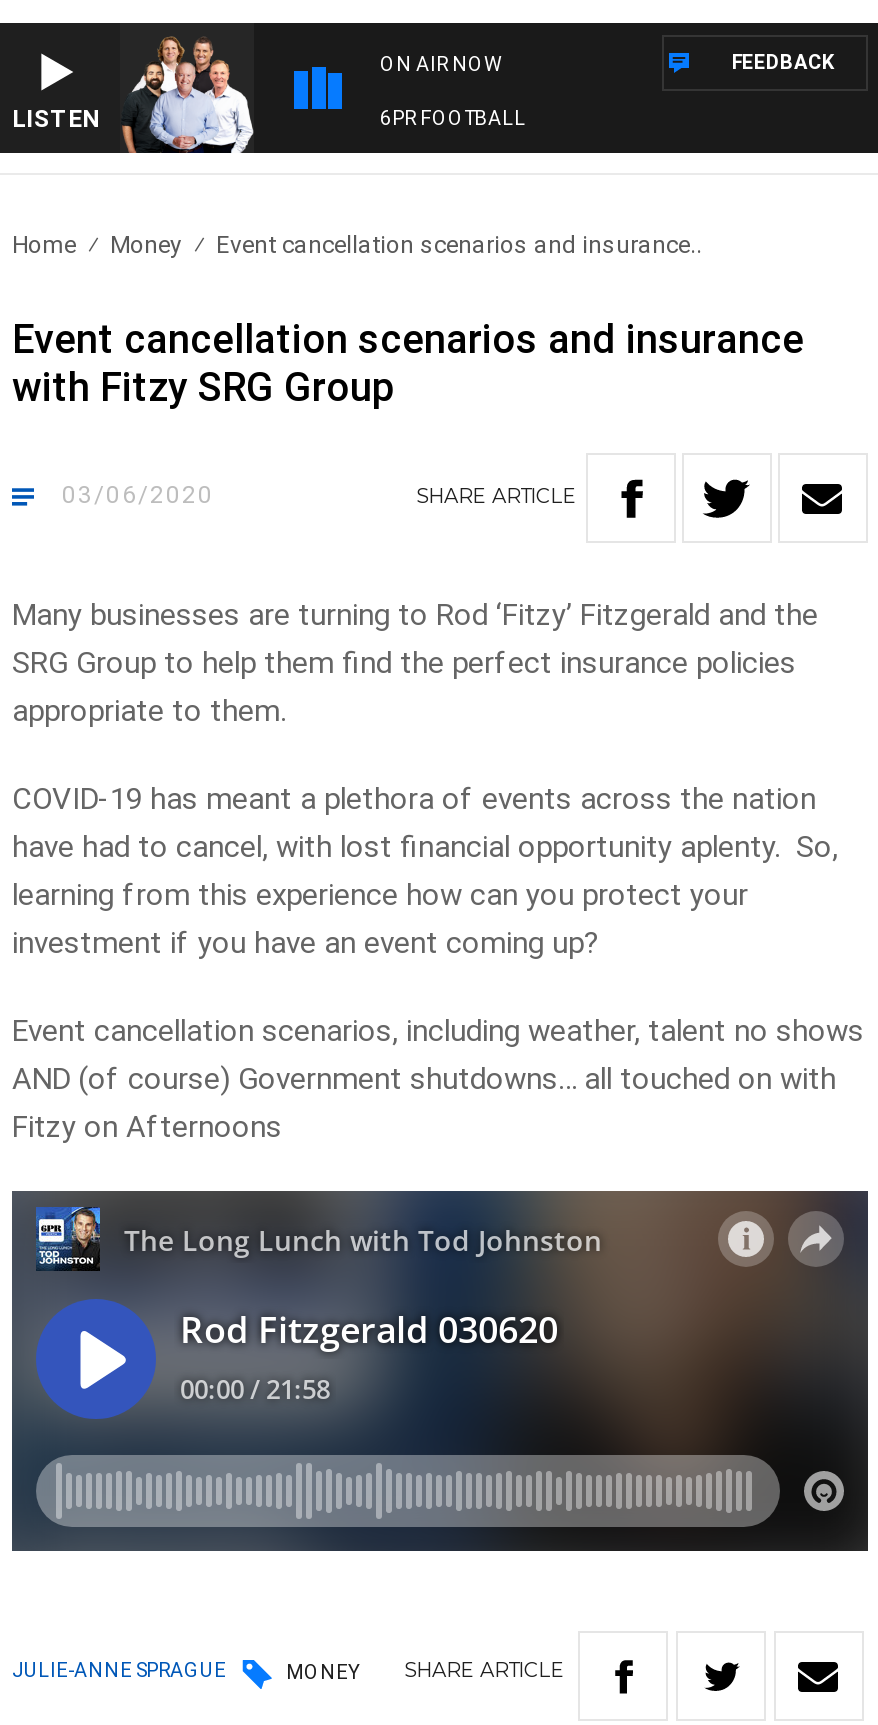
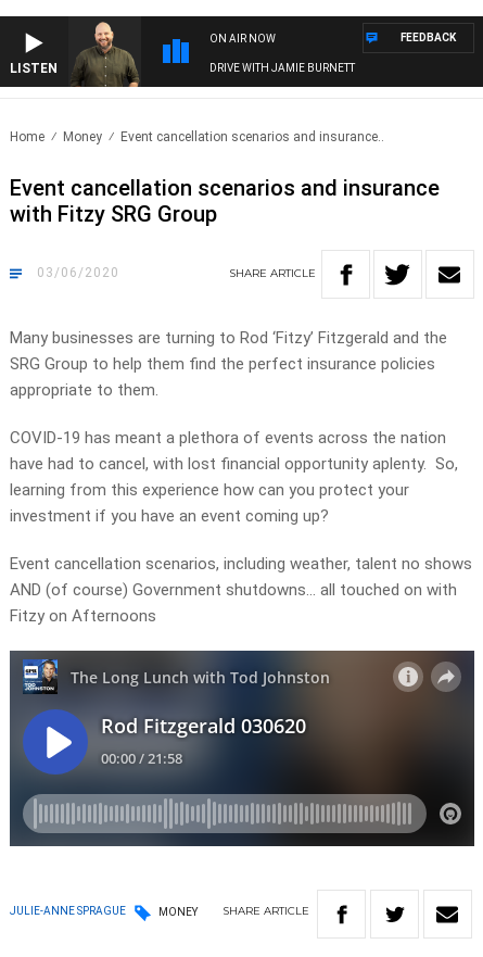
[122,35,256,155] [image] -> [71,21,140,88] [image]
[380,108,526,130] 6PR FOOTBALL -> [209,62,355,74] DRIVE WITH JAMIE BURNETT

